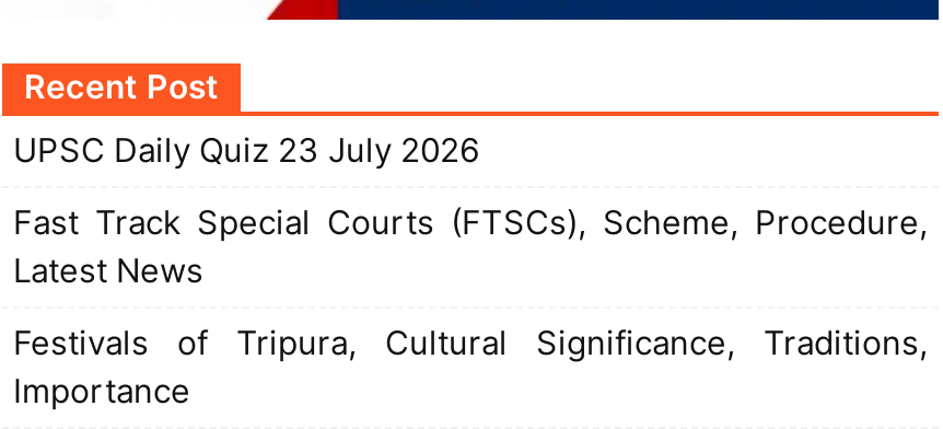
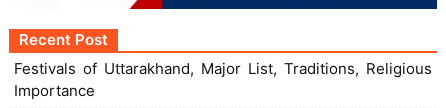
[13,129,928,363] UPSC Daily Quiz 23 July 2026 | Fast Track Special Courts (FTSCs), Scheme, Procedure, | Latest News | Festivals of Tripura, Cultural Significance, Traditions, -> [14,59,432,78] Festivals of Uttarakhand, Major List, Traditions, Religious

